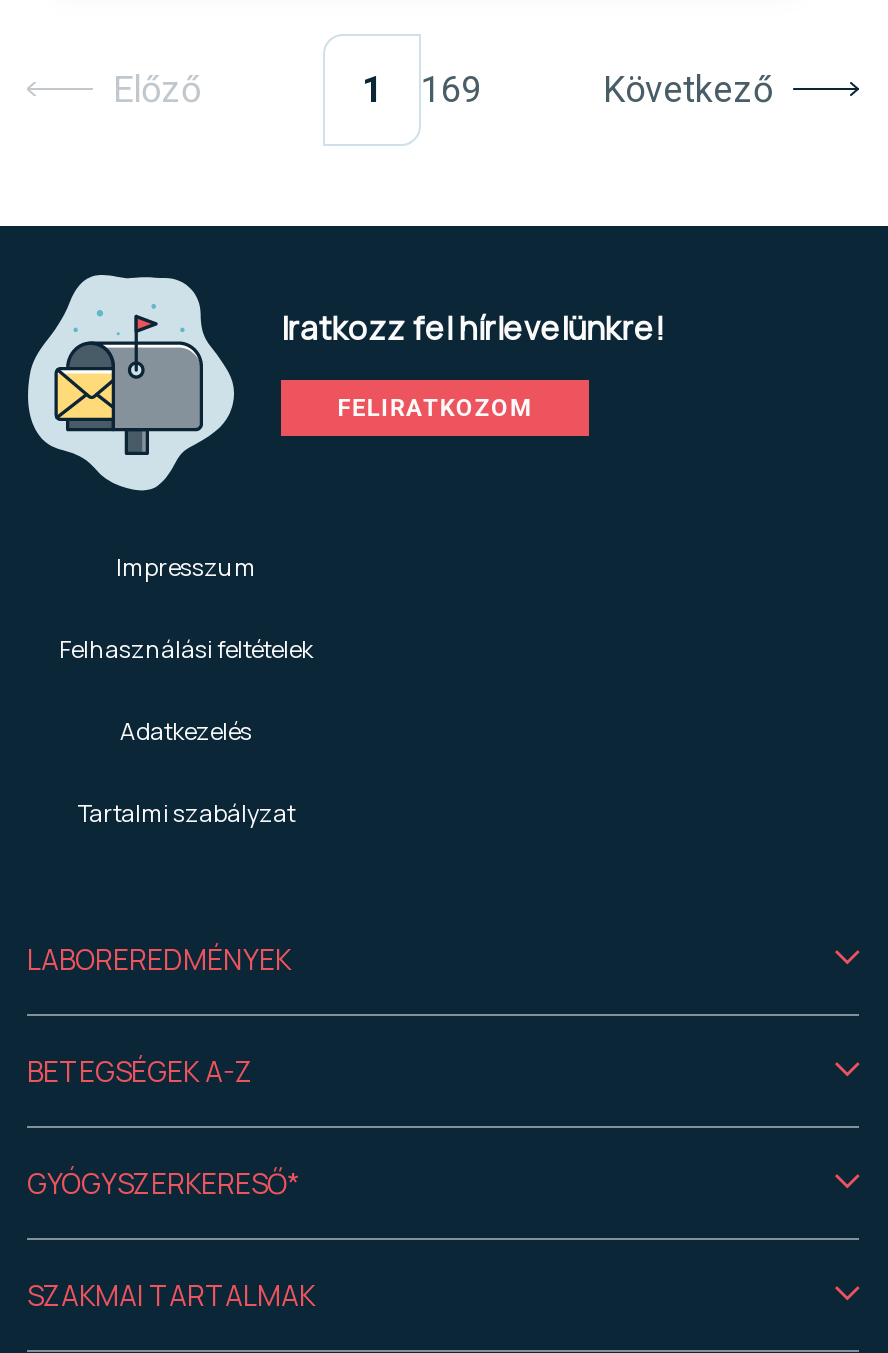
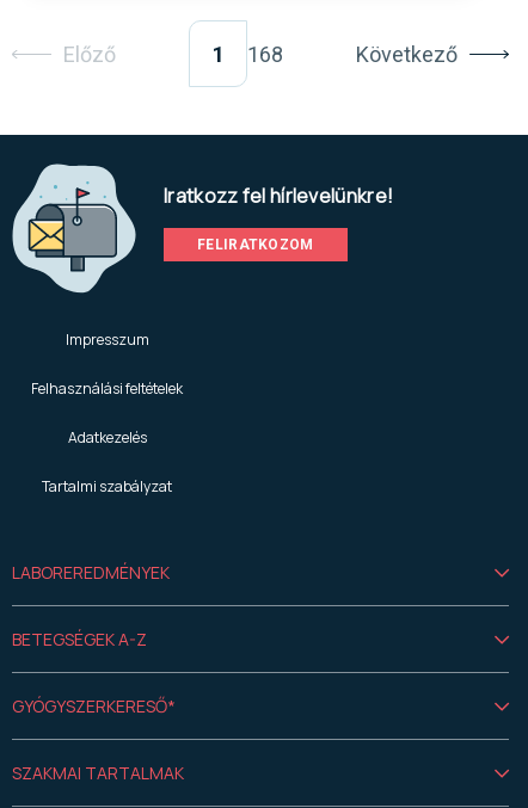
[421,68,481,110] 169 -> [247,41,283,66] 168

